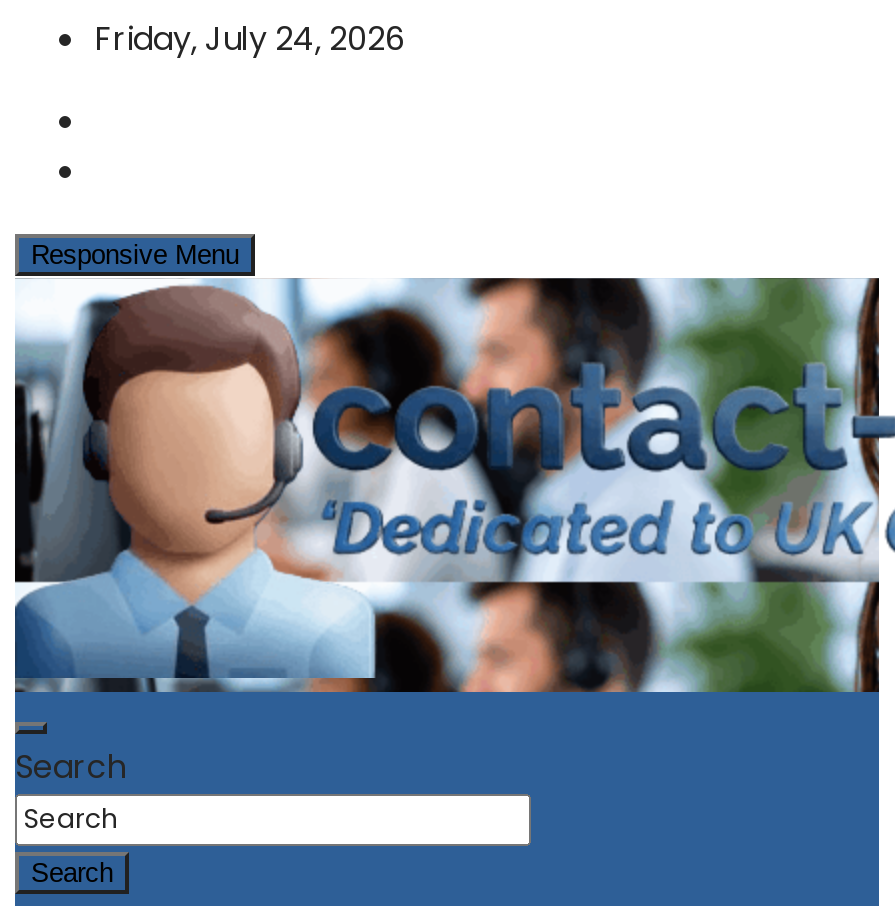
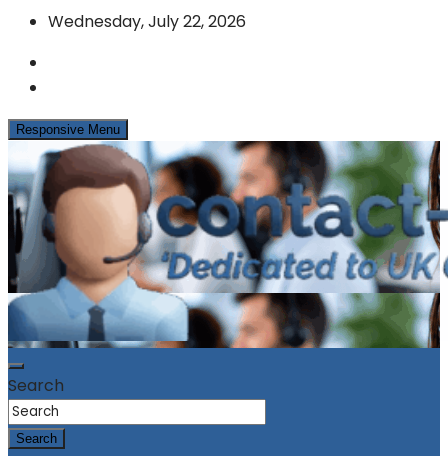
[95,16,405,62] Friday, July 24, 2026 -> [48,10,246,33] Wednesday, July 22, 2026

